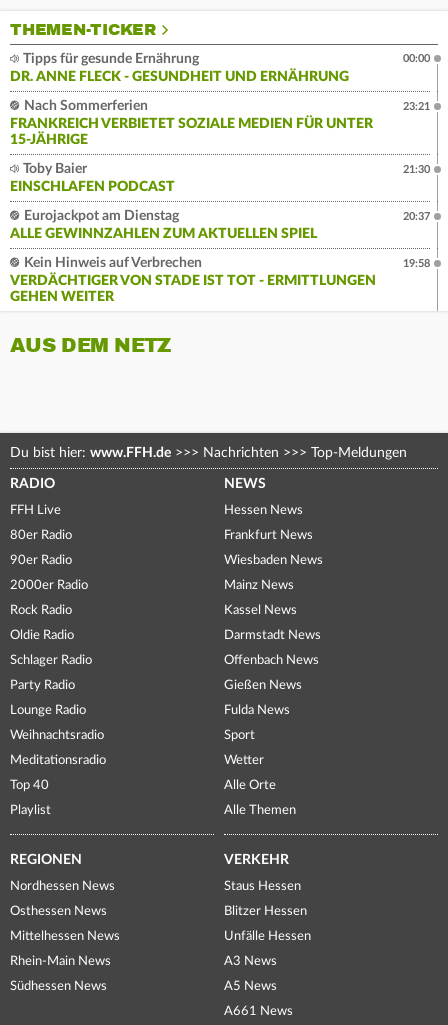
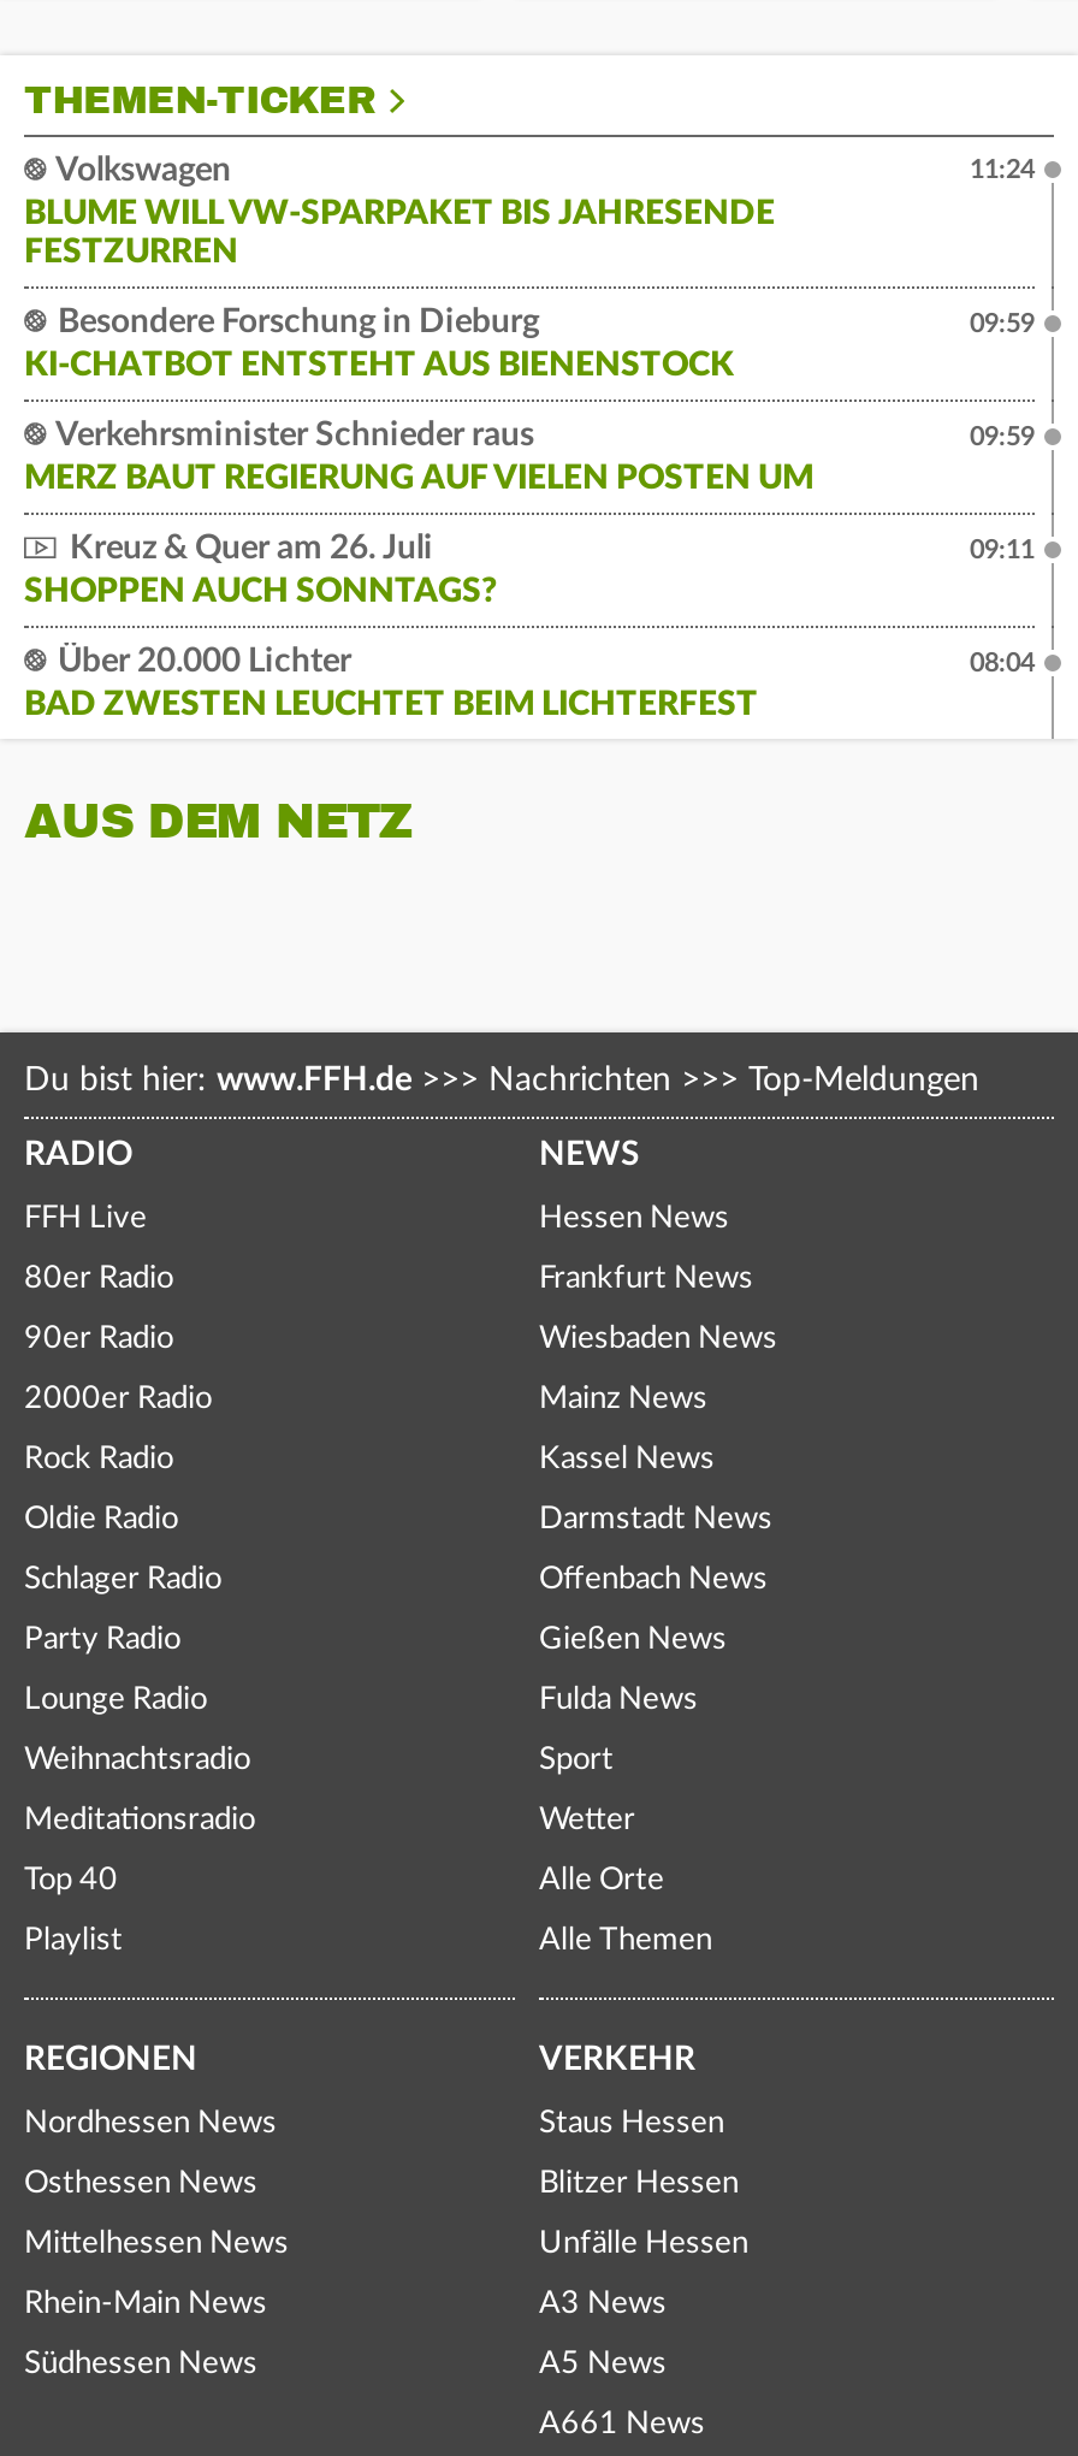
[10,52,349,84] Tipps für gesunde Ernährung | DR. ANNE FLECK - GESUNDHEIT UND ERNÄHRUNG -> [24,155,775,271] Volkswagen | BLUME WILL VW-SPARPAKET BIS JAHRESENDE | FESTZURREN
[403,53,430,64] 00:00 -> [970,157,1035,184] 11:24
[10,99,373,147] Nach Sommerferien | FRANKREICH VERBIETET SOZIALE MEDIEN FÜR UNTER | 15-JÄHRIGE -> [24,307,734,384] Besondere Forschung in Dieburg | KI-CHATBOT ENTSTEHT AUS BIENENSTOCK
[403,101,430,112] 23:21 -> [970,311,1035,338] 09:59
[10,162,175,194] Toby Baier | EINSCHLAFEN PODCAST -> [24,420,813,497] Verkehrsminister Schnieder raus | MERZ BAUT REGIERUNG AUF VIELEN POSTEN UM
[403,164,430,175] 21:30 -> [970,425,1035,451] 09:59
[10,209,317,241] Eurojackpot am Dienstag | ALLE GEWINNZAHLEN ZUM AKTUELLEN SPIEL -> [24,533,498,610] Kreuz & Quer am 26. Juli | SHOPPEN AUCH SONNTAGS?
[403,211,430,222] 20:37 -> [970,538,1035,564] 09:11
[10,256,376,304] Kein Hinweis auf Verbrechen | VERDÄCHTIGER VON STADE IST TOT - ERMITTLUNGEN | GEHEN WEITER -> [24,646,758,723] Über 20.000 Lichter | BAD ZWESTEN LEUCHTET BEIM LICHTERFEST
[403,258,430,269] 19:58 -> [970,651,1035,677] 08:04

